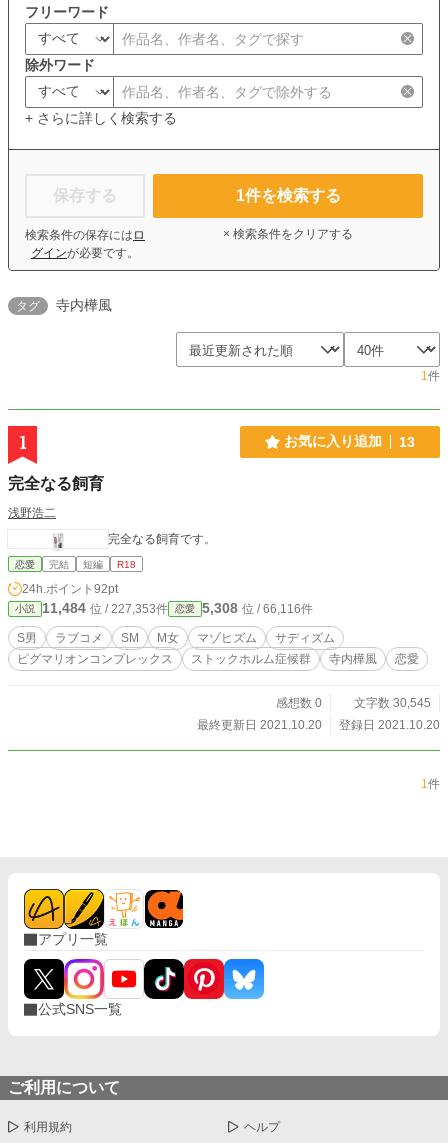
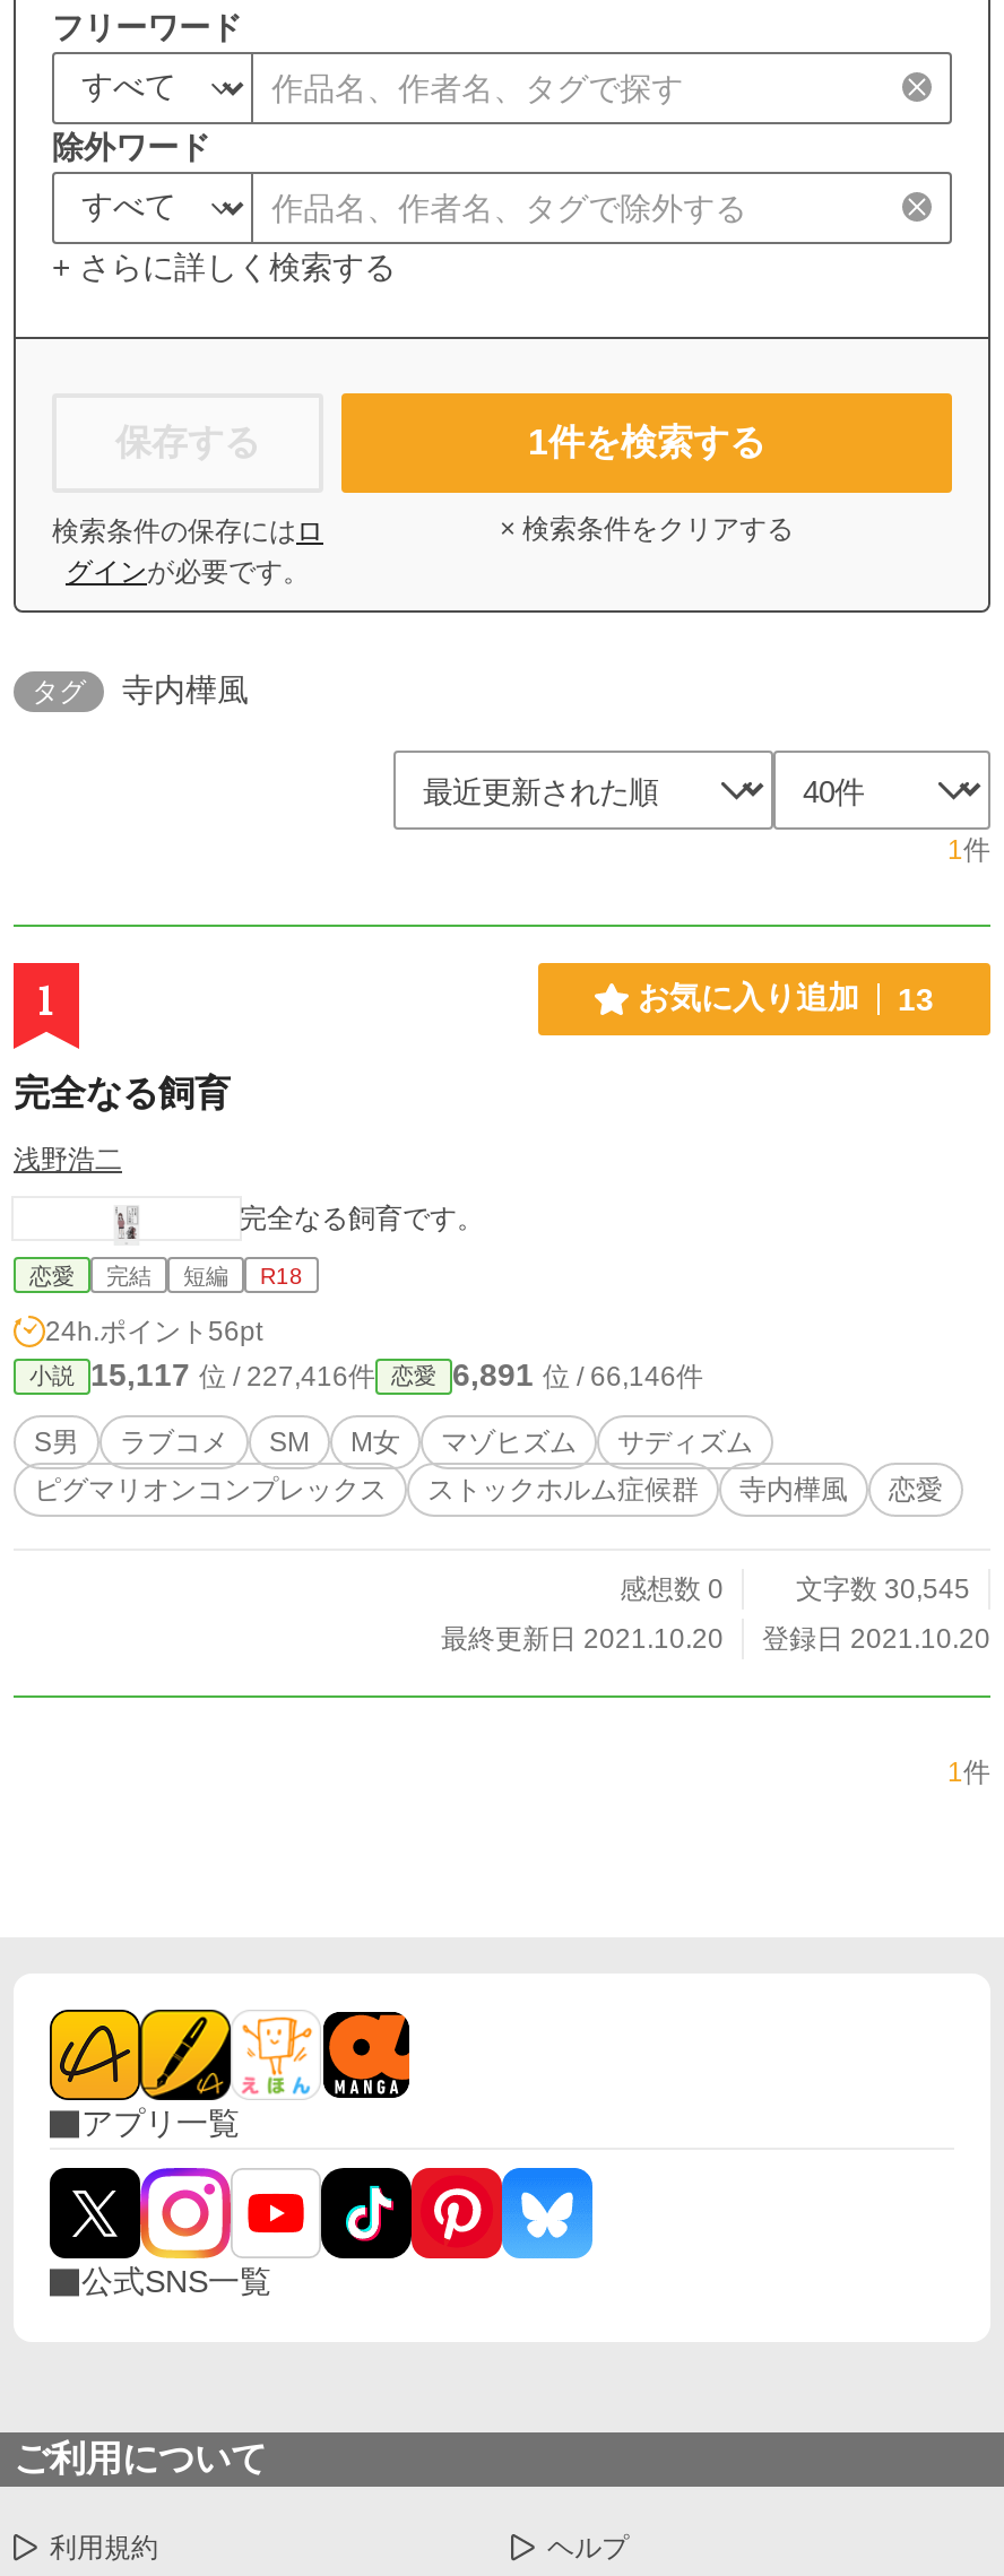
[22,582,118,596] 24h.ポイント92pt -> [45,1316,262,1347] 24h.ポイント56pt
[42,600,168,616] 11,484位 / 227,353件 -> [90,1356,375,1393] 15,117位 / 227,416件
[202,600,313,616] 5,308位 / 66,116件 -> [452,1356,703,1393] 6,891位 / 66,146件

